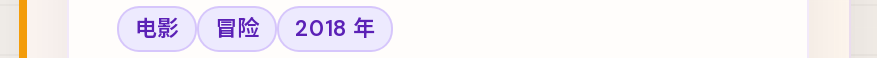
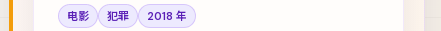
[215,14,259,42] 冒险 -> [107,8,129,22] 犯罪

